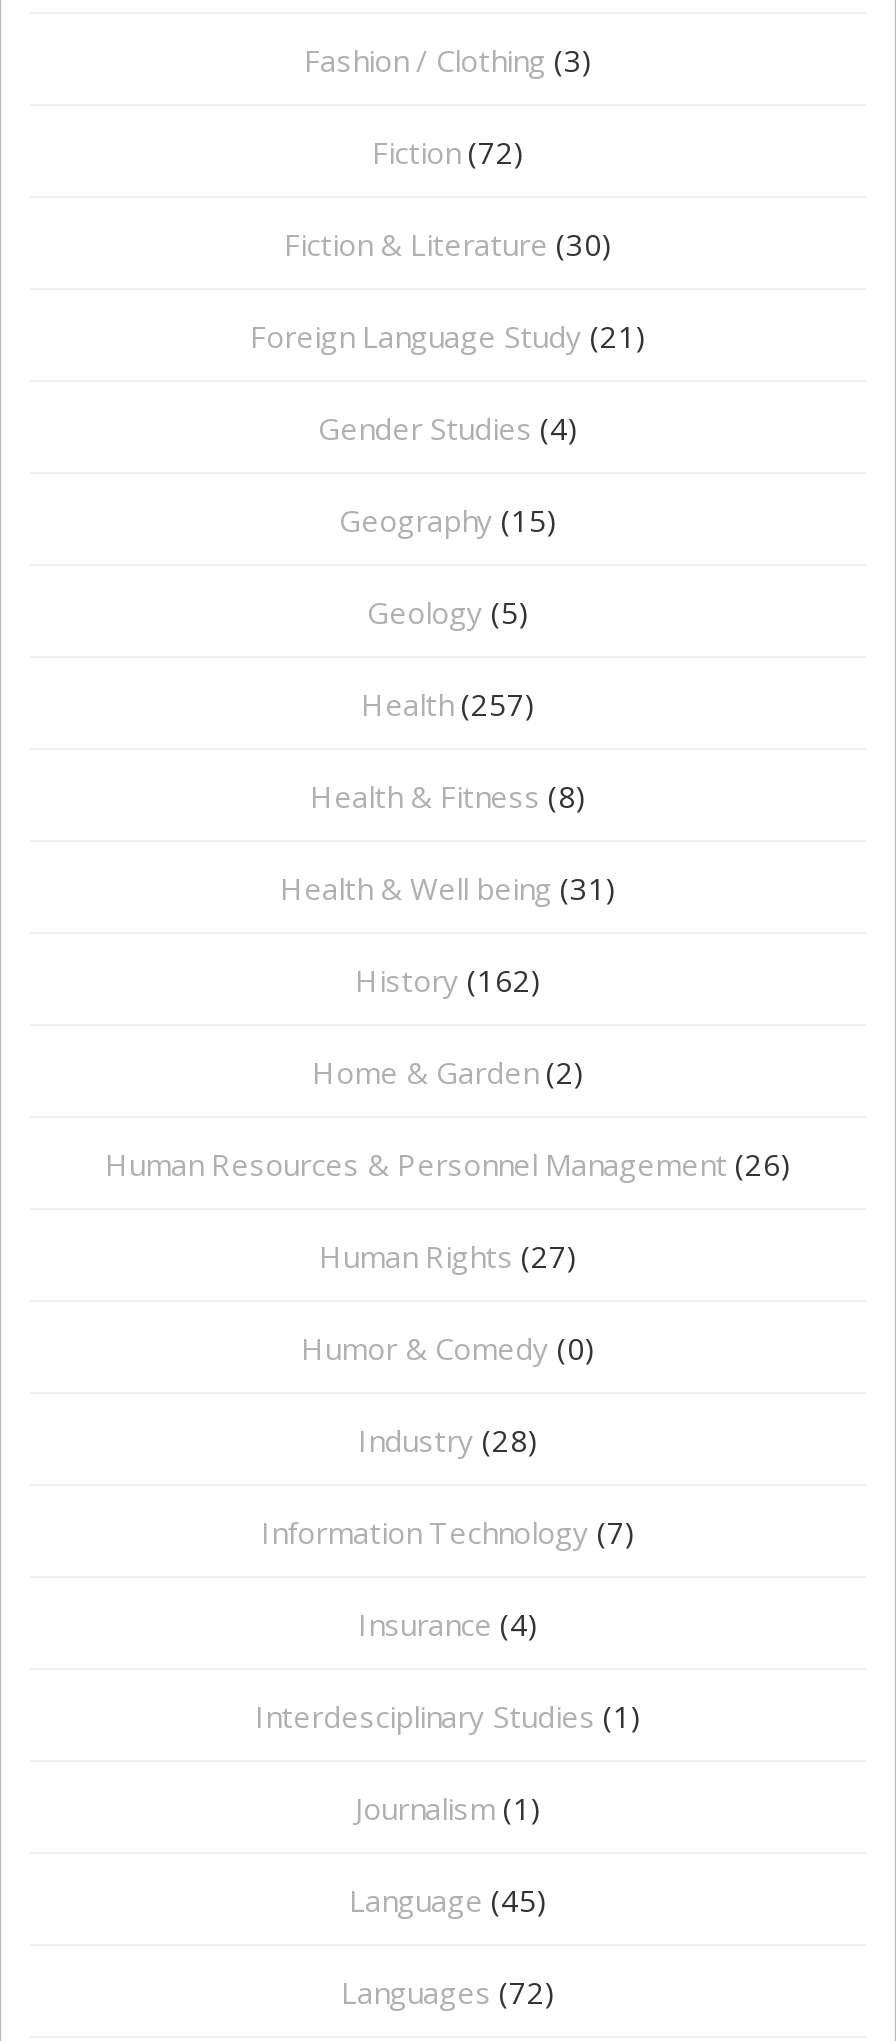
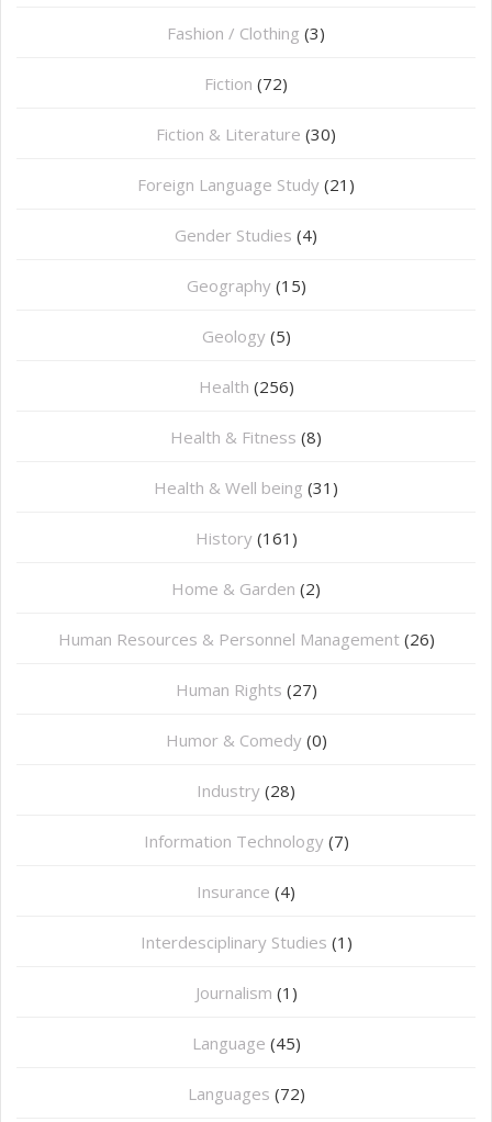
[361,685,535,725] Health (257) -> [198,376,294,398] Health (256)
[355,961,541,1001] History (162) -> [195,527,297,549] History (161)

